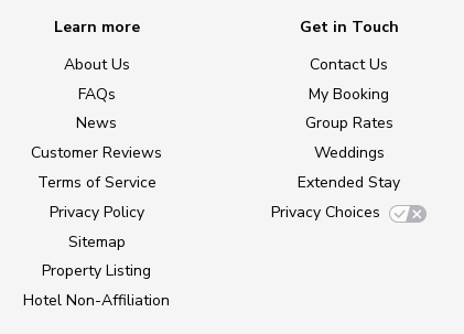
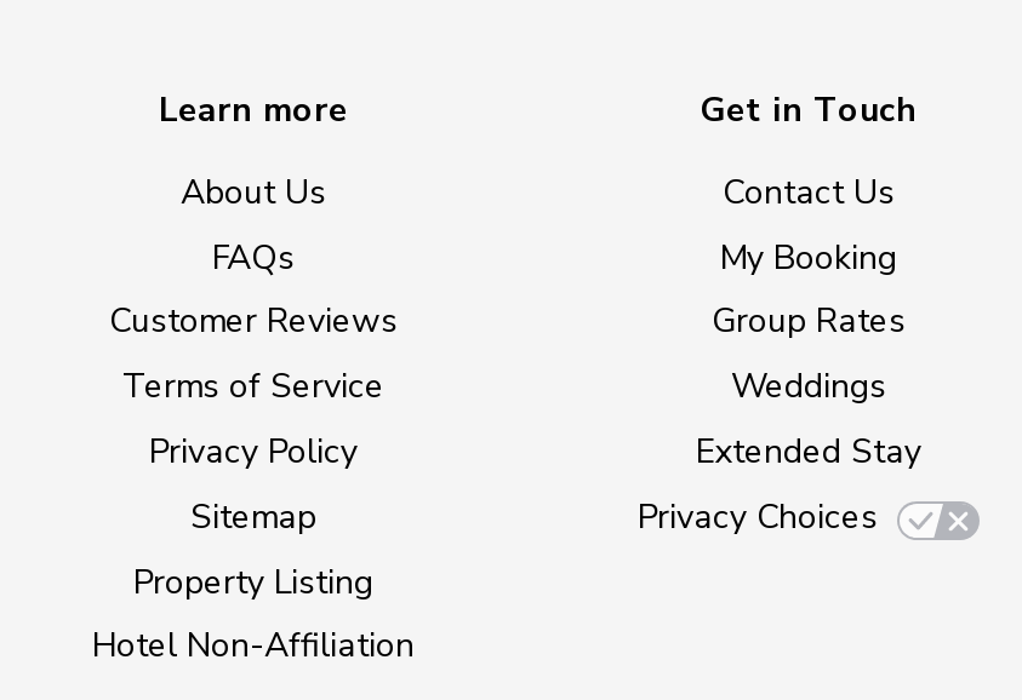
[76,113,117,134] News -> none

